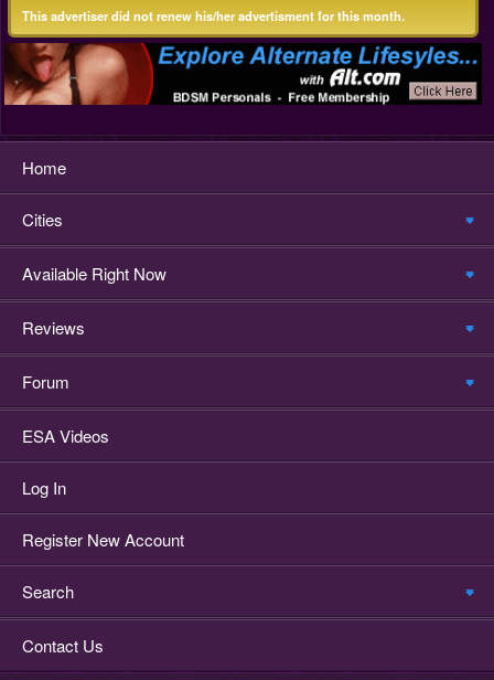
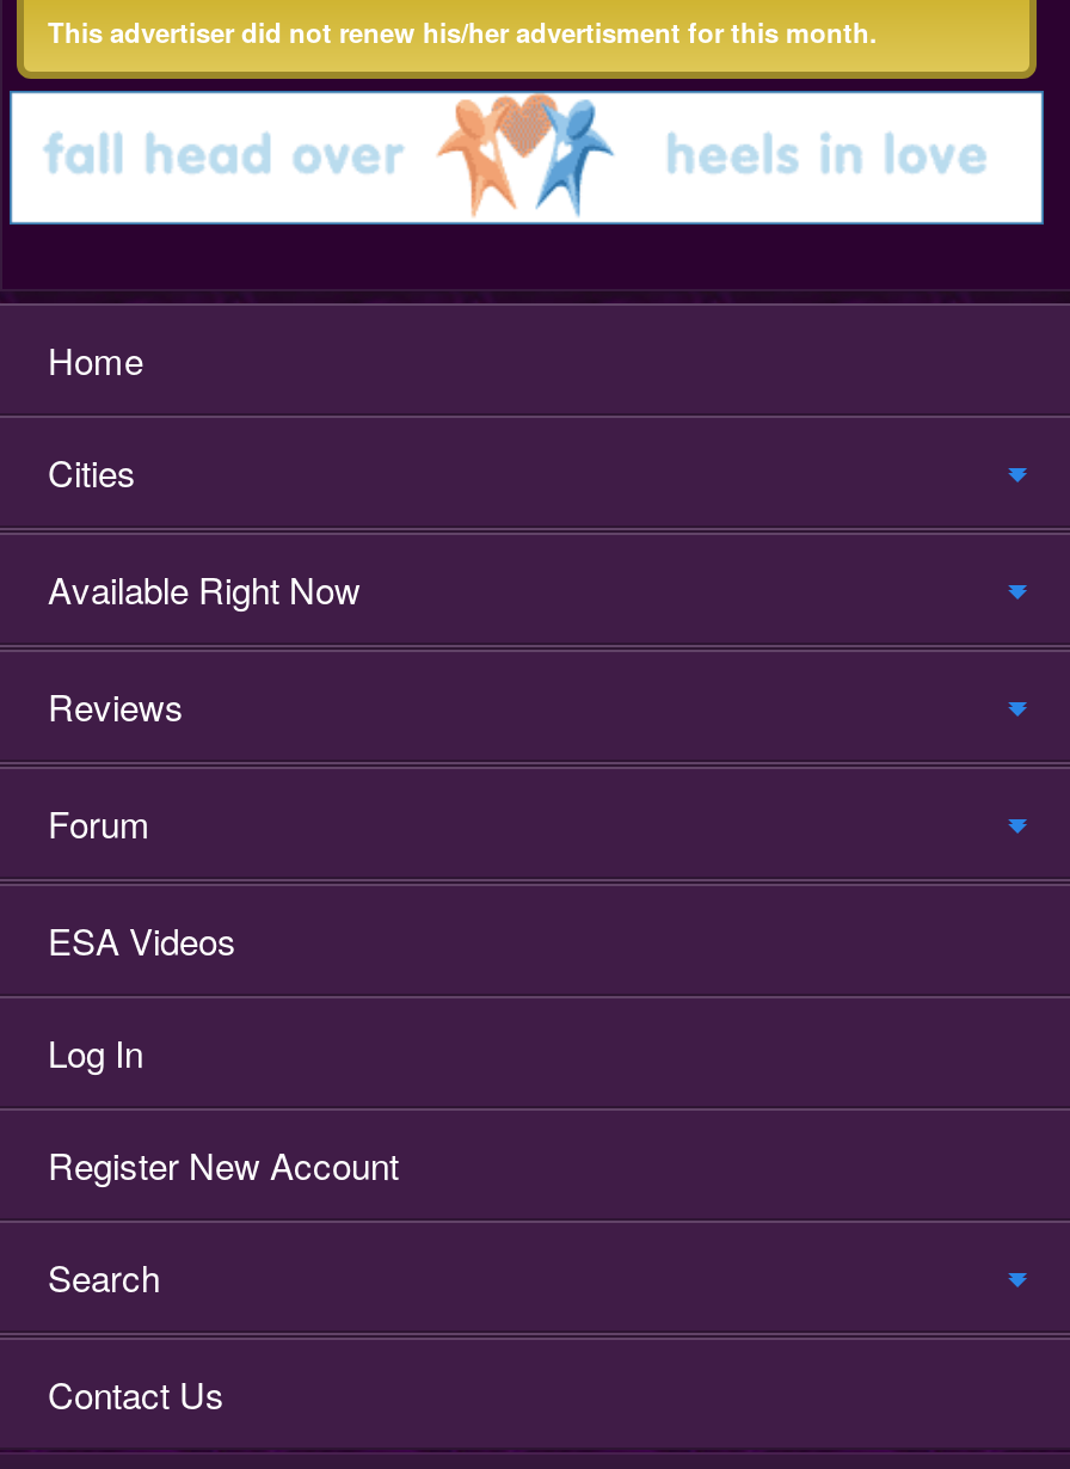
[3,42,482,106] [image] -> [7,88,1046,227] [image]

